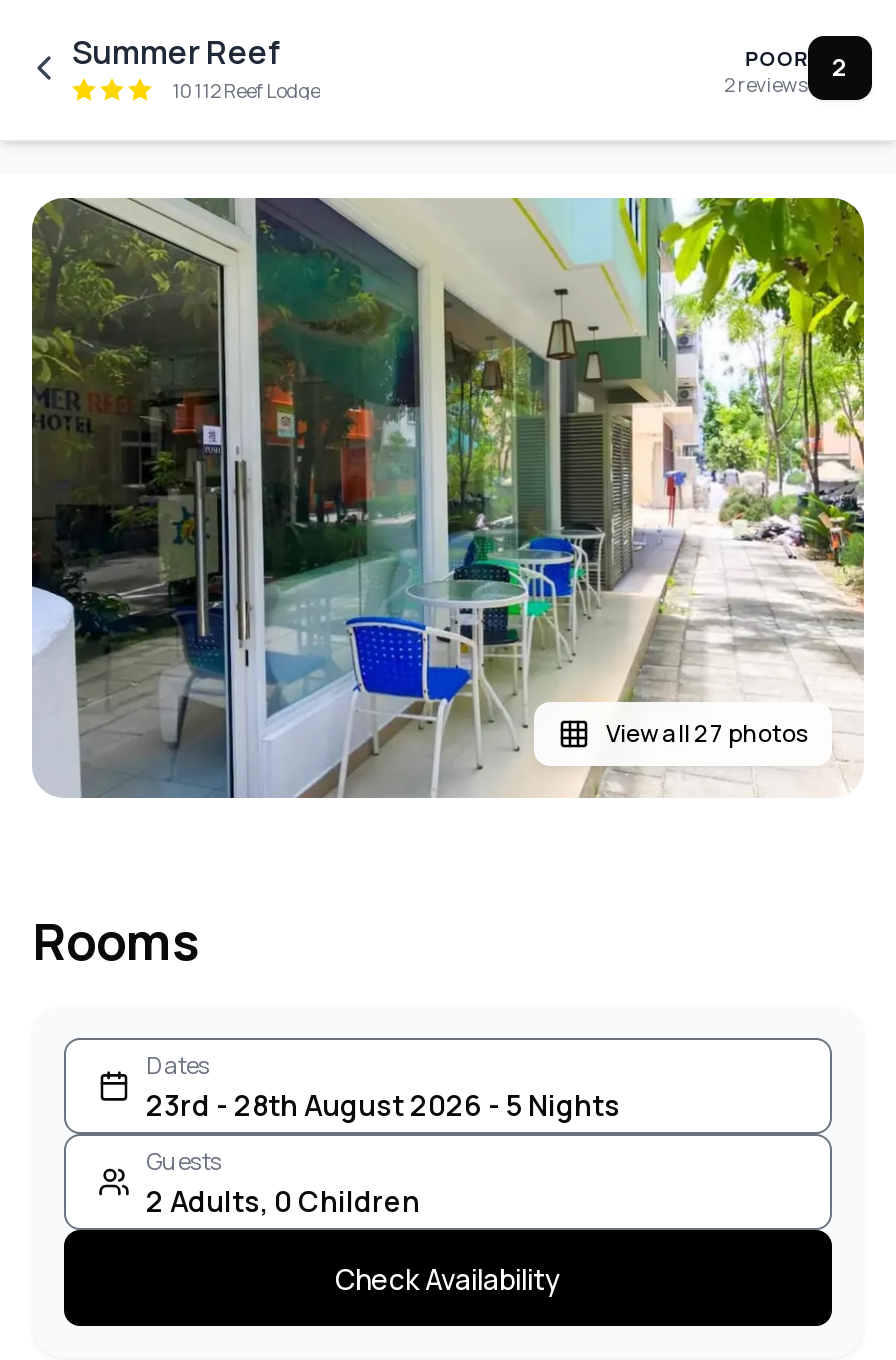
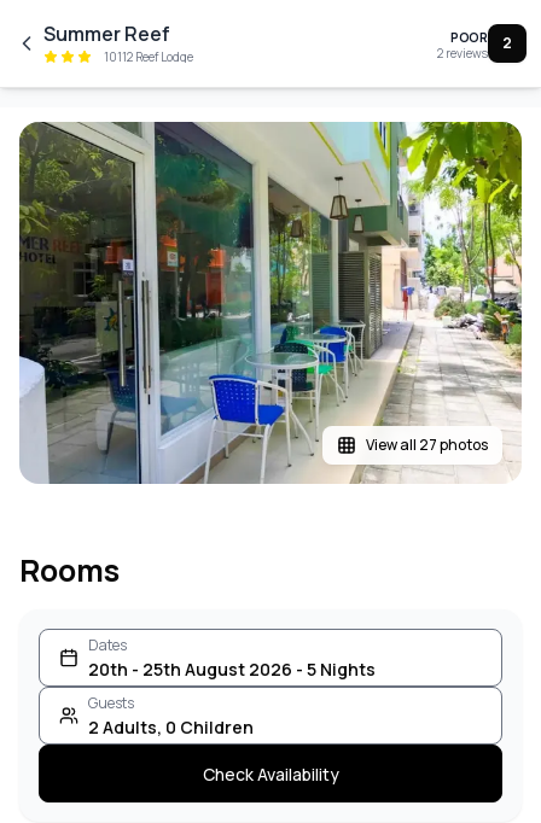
[146,1085,620,1123] 23rd - 28th August 2026 - 5 Nights -> [88,657,376,680] 20th - 25th August 2026 - 5 Nights

